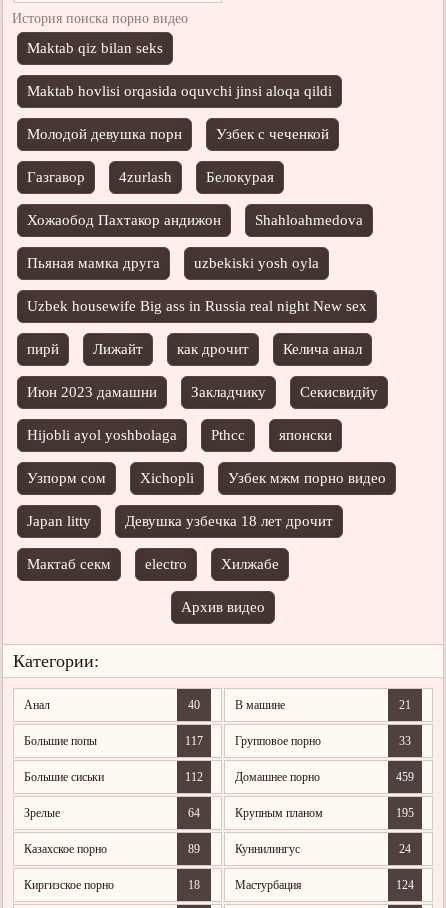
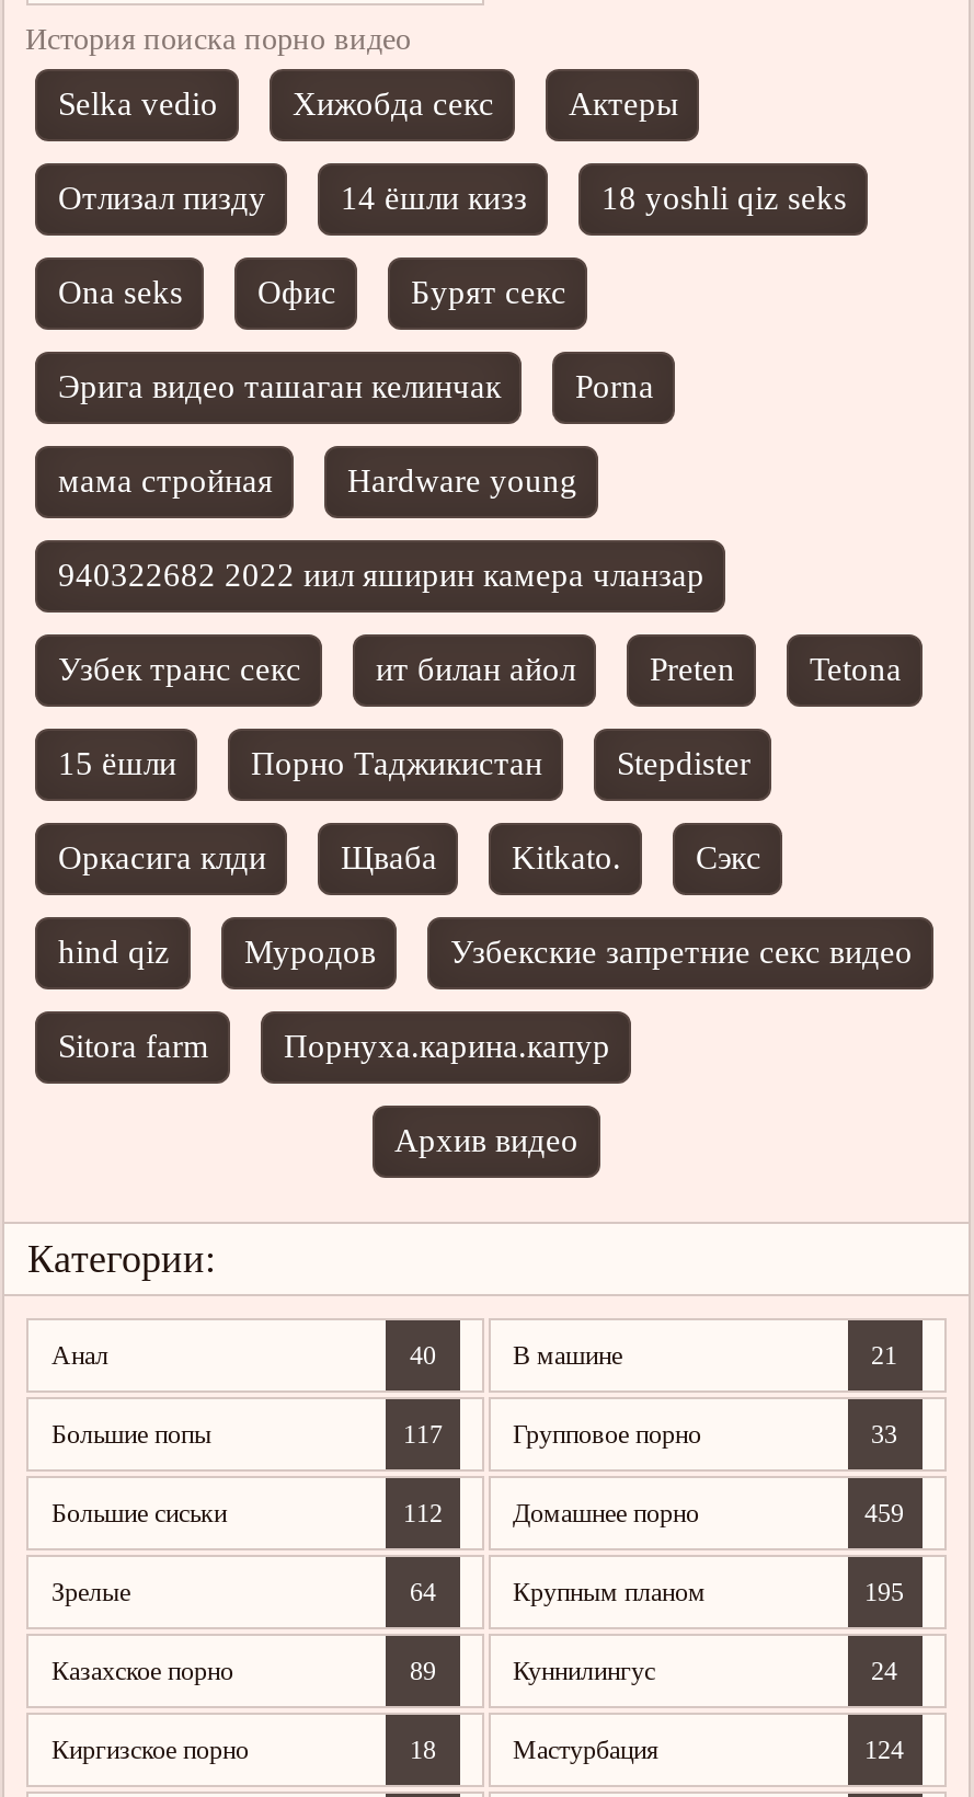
[27,40,386,572] Maktab qiz bilan seks | Maktab hovlisi orqasida oquvchi jinsi aloqa qildi | Молодой девушка порн | Узбек с чеченкой | Газгавор | 4zurlash | Белокурая | Хожаобод Пахтакор андижон | Shahloahmedova | Пьяная мамка друга | uzbekiski yosh oyla | Uzbek housewife Big ass in Russia real night New sex | пирй | Лижайт | как дрочит | Келича анал | Июн 2023 дамашни | Закладчику | Секисвидйу | Hijobli ayol yoshbolaga | Pthcc | японски | Узпорм сом | Xichopli | Узбек мжм порно видео | Japan litty | Девушка узбечка 18 лет дрочит | Мактаб секм | electro | Хилжабе -> [58,87,913,1064] Selka vedio | Хижобда секс | Актеры | Отлизал пизду | 14 ёшли кизз | 18 yoshli qiz seks | Ona seks | Офис | Бурят секс | Эрига видео ташаган келинчак | Porna | мама стройная | Hardware young | 940322682 2022 иил яширин камера чланзар | Узбек транс секс | ит билан айол | Preten | Tetona | 15 ёшли | Порно Таджикистан | Stepdister | Оркасига клди | Щваба | Kitkato. | Сэкс | hind qiz | Муродов | Узбекские запретние секс видео | Sitora farm | Порнуха.карина.капур

